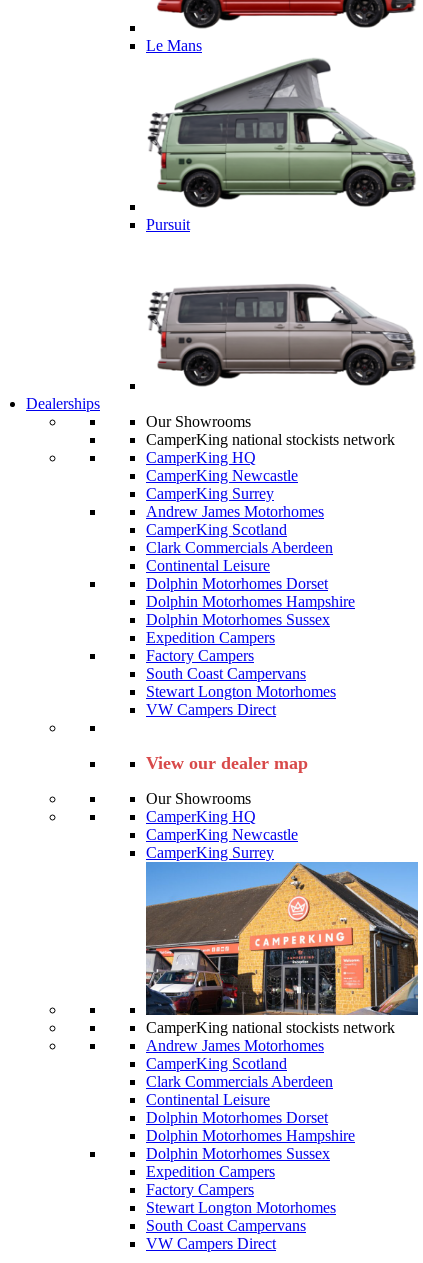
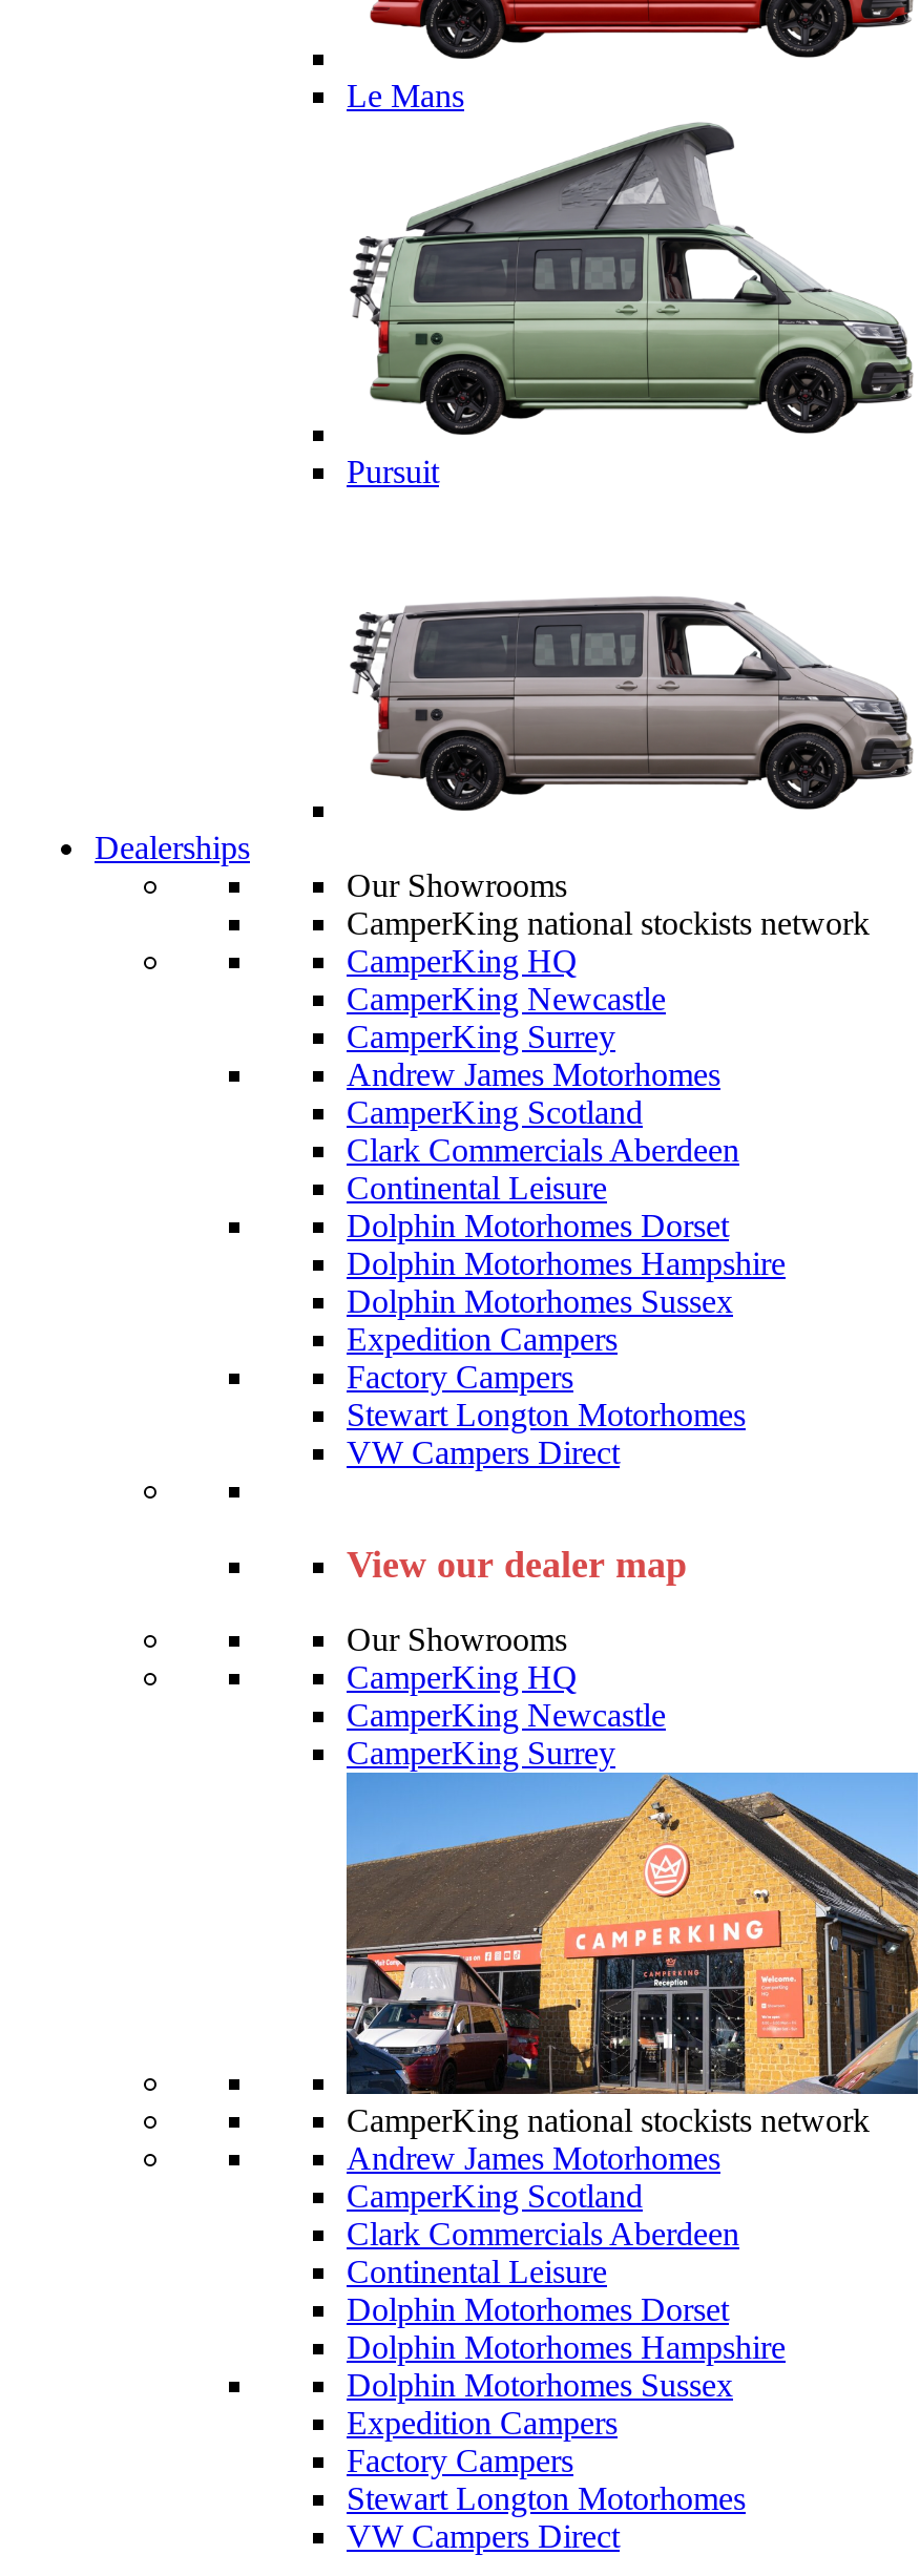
[146,665,306,682] South Coast Campervans -> none
[146,1217,306,1234] South Coast Campervans -> none

